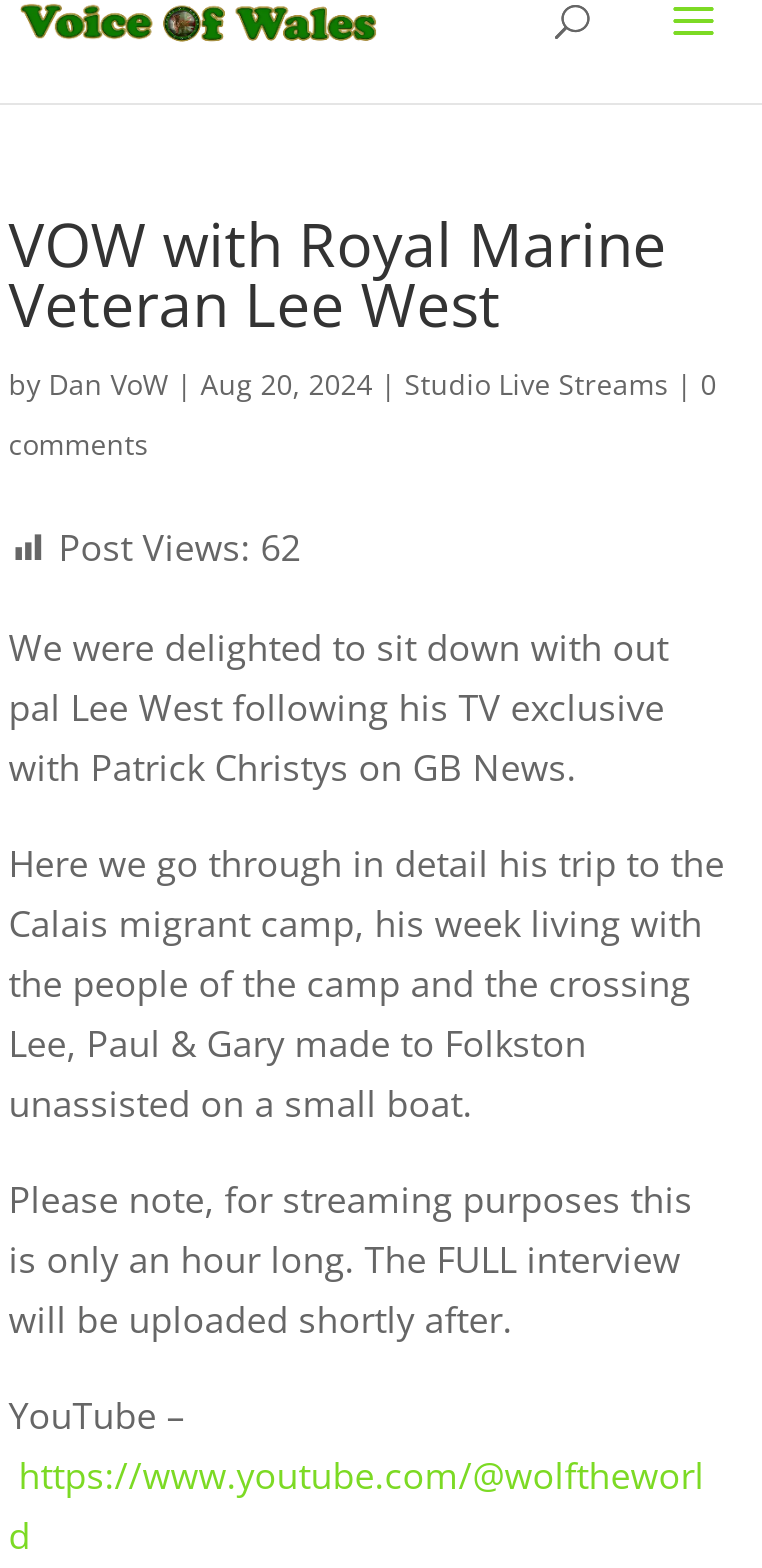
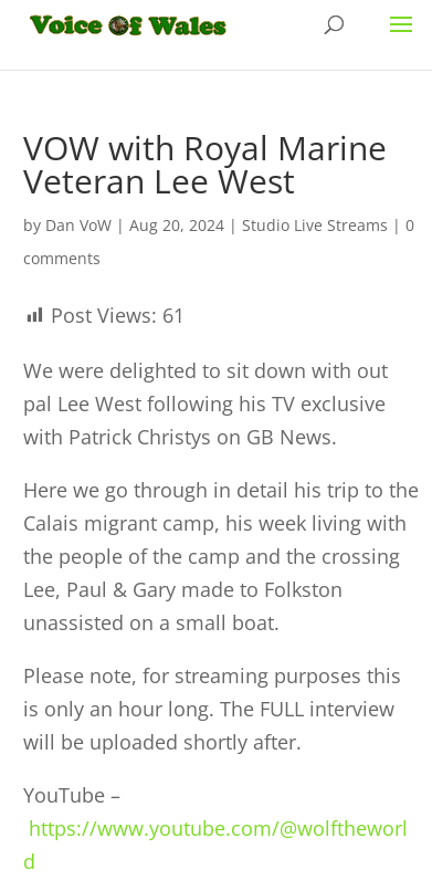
[59,523,301,571] Post Views: 62 -> [51,302,184,328] Post Views: 61

